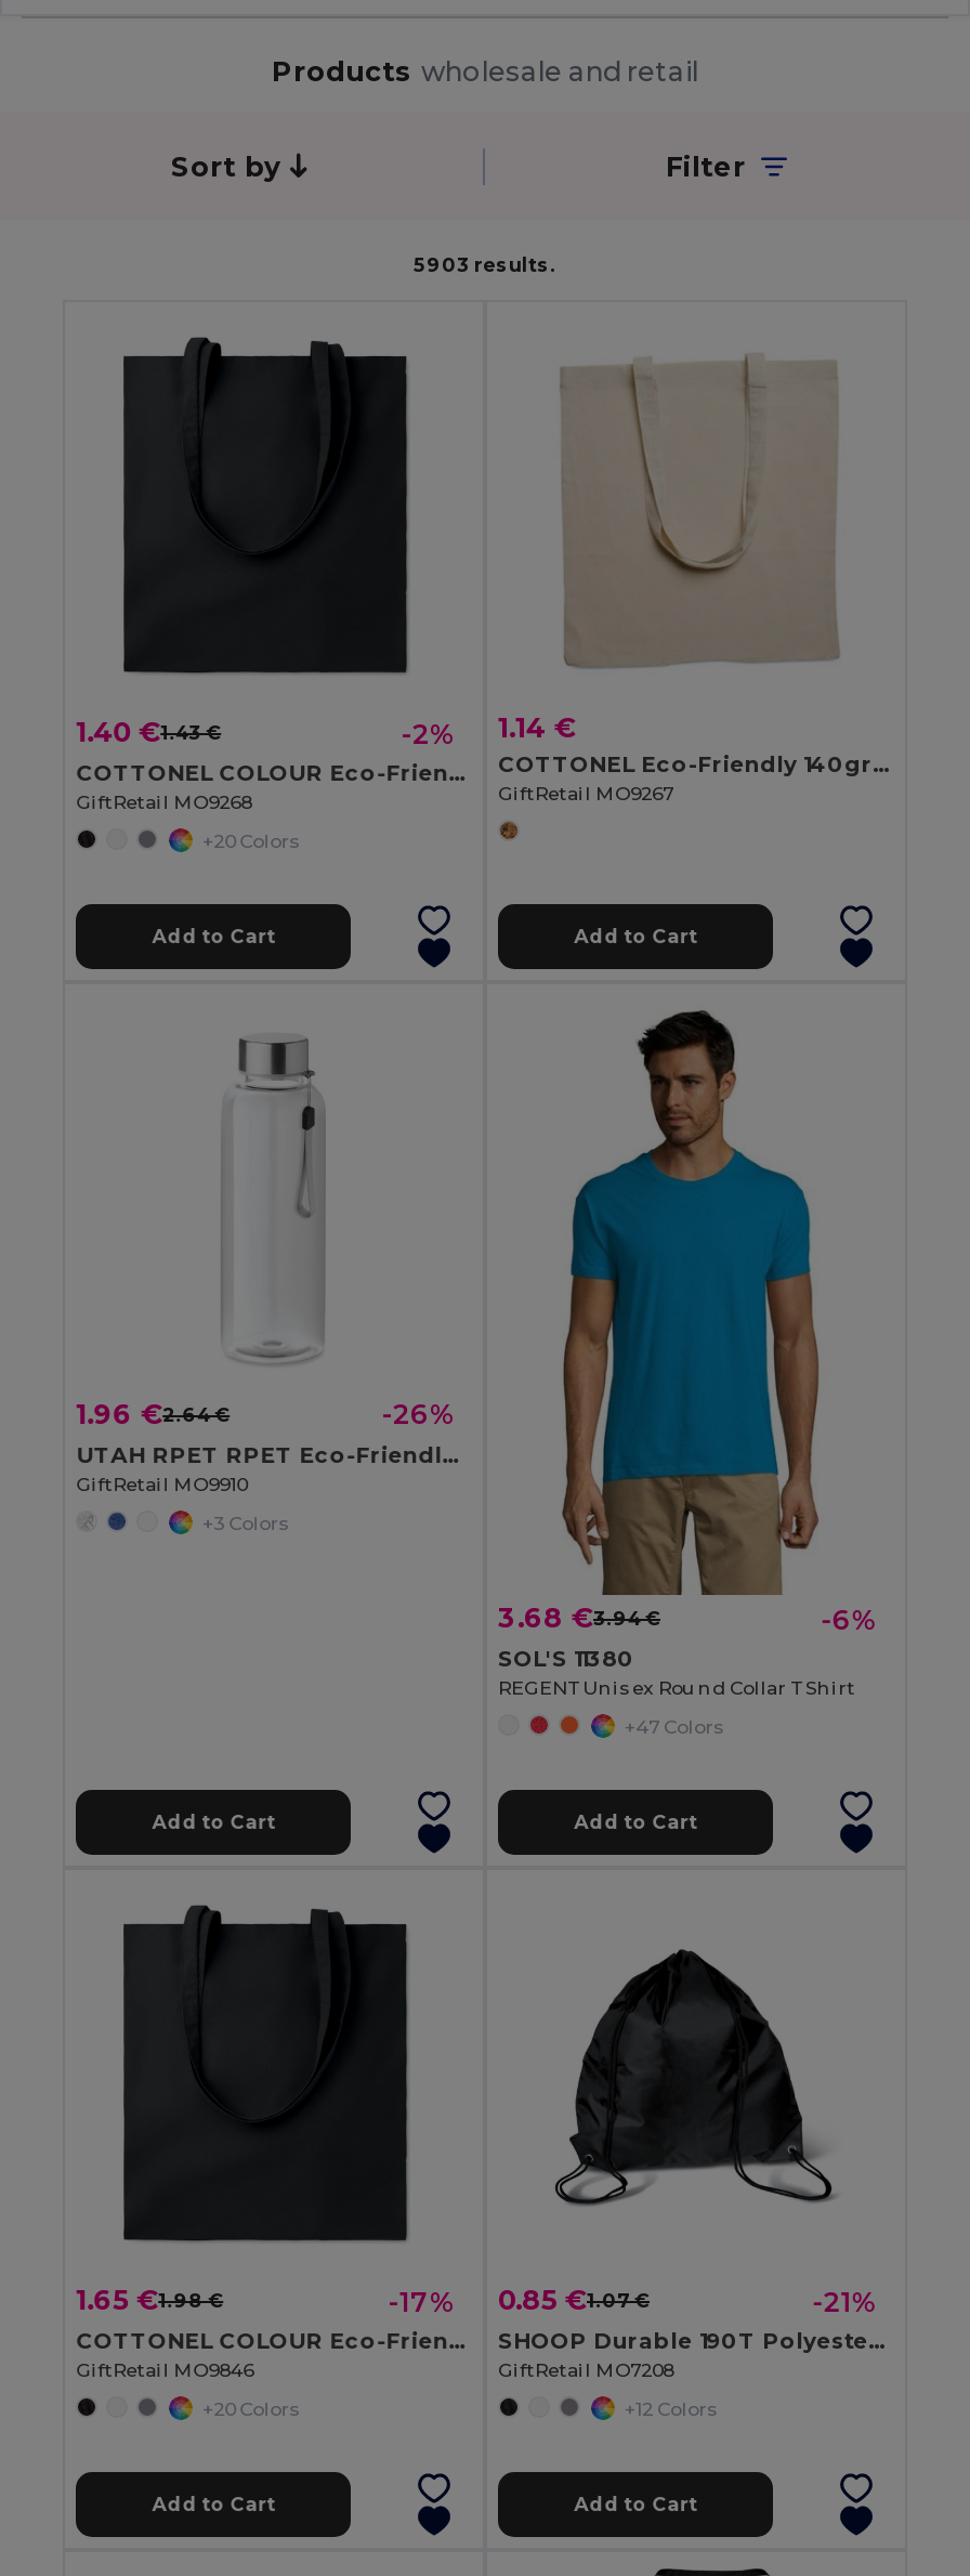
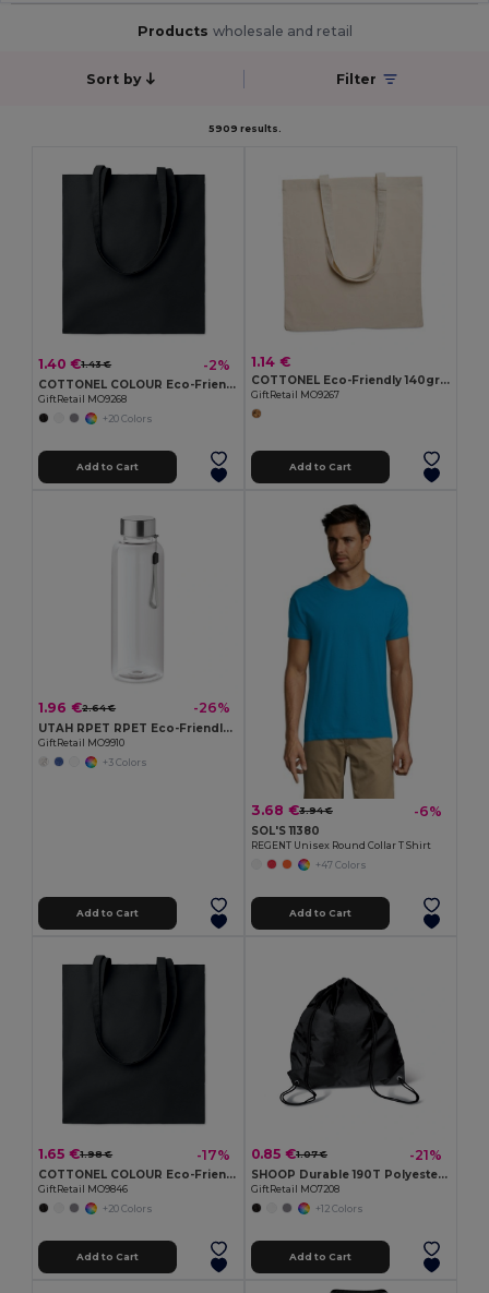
[414,255,556,277] 5903 results. -> [208,124,281,134] 5909 results.

